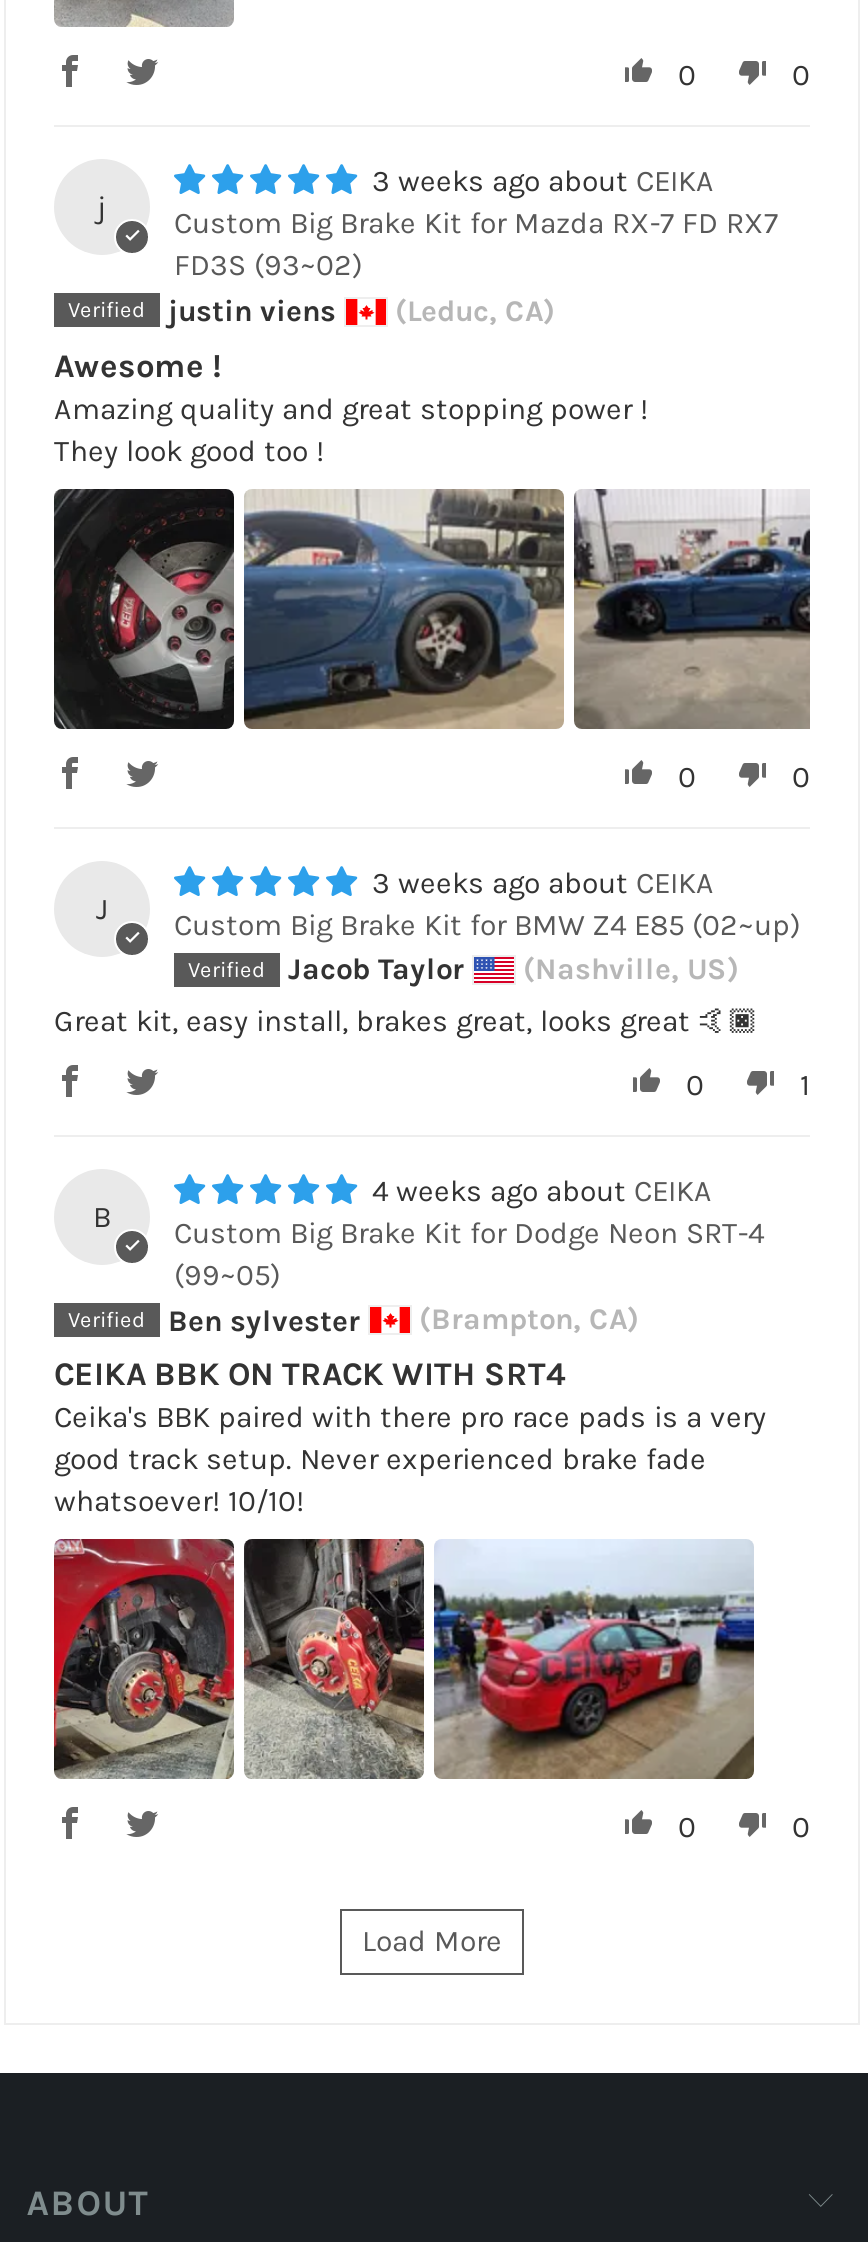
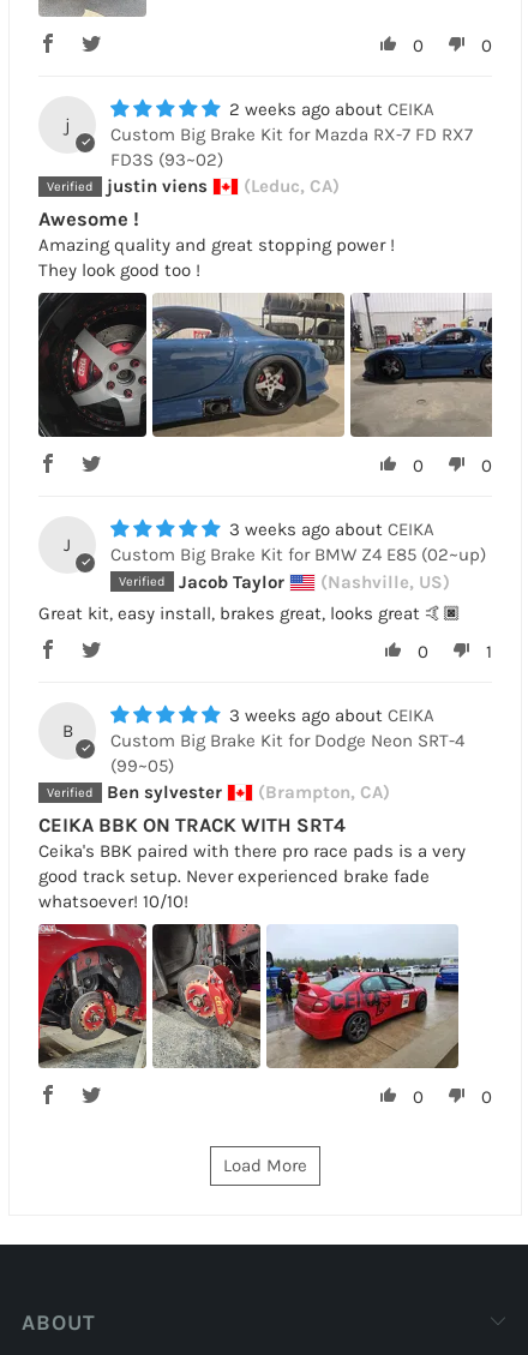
[372,164,540,200] 3 weeks ago -> [229,98,330,120] 2 weeks ago
[372,1173,538,1209] 4 weeks ago -> [229,704,330,726] 3 weeks ago

